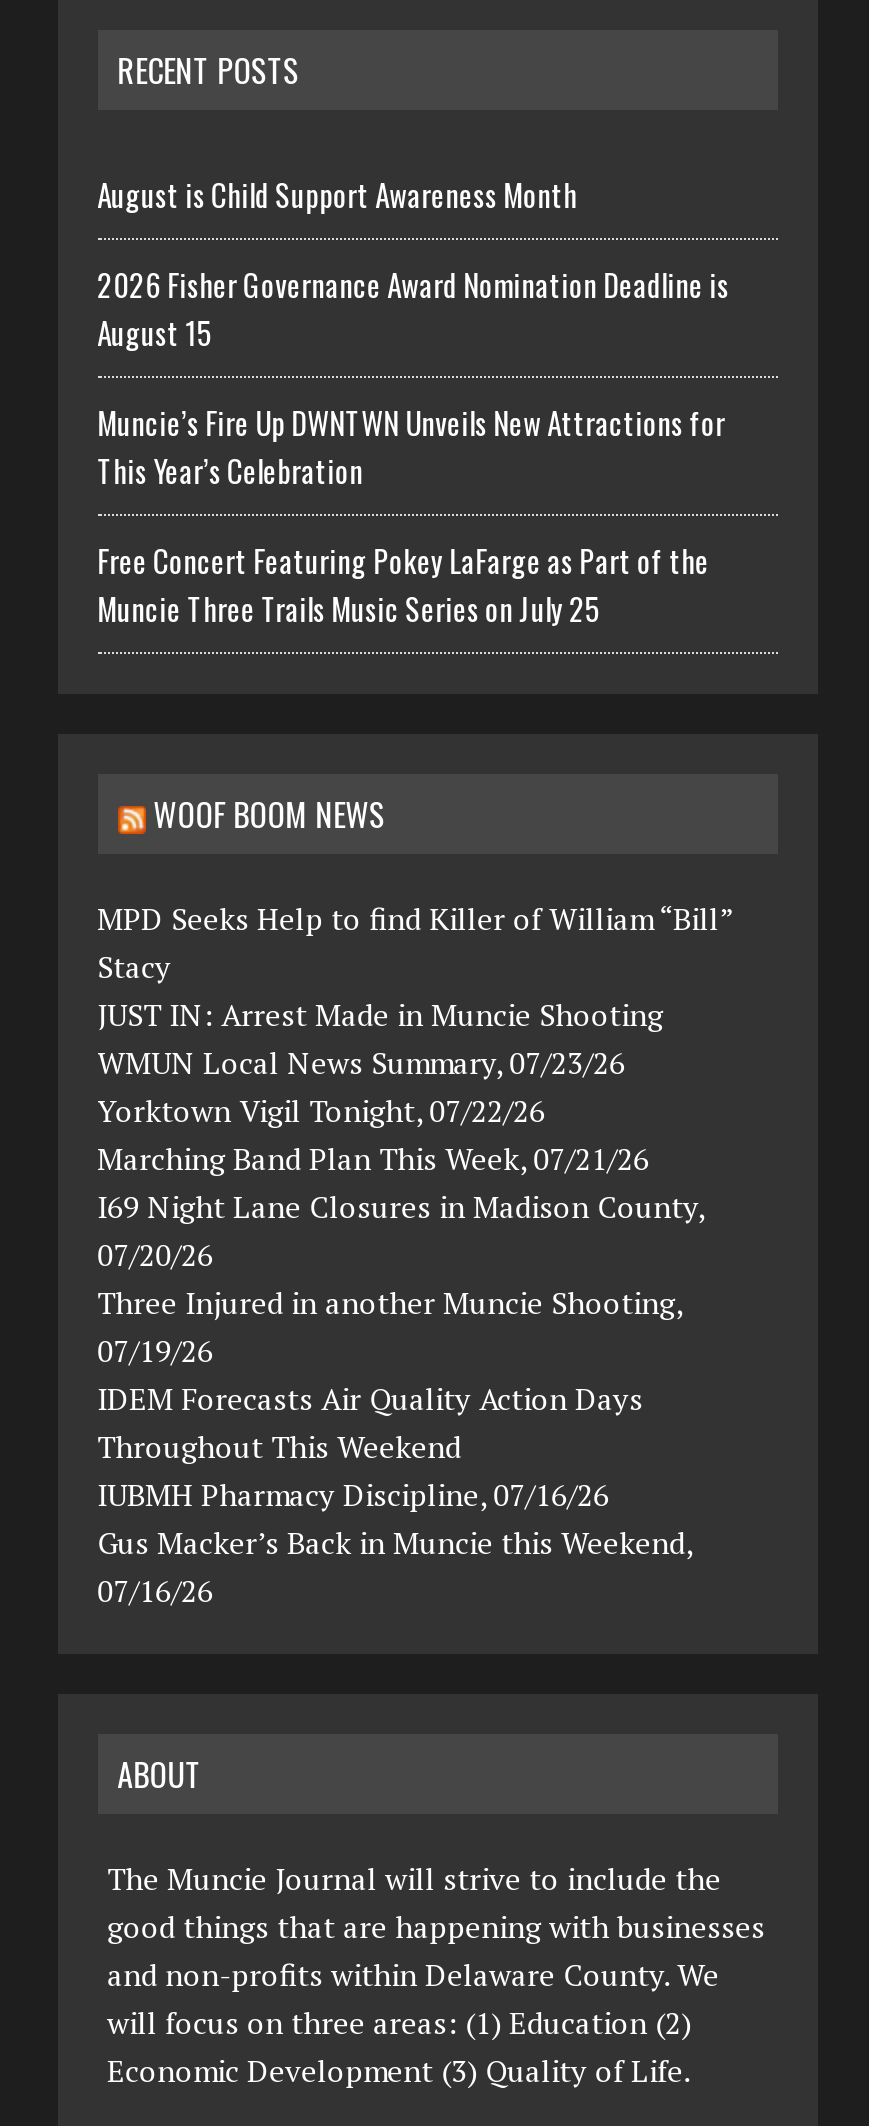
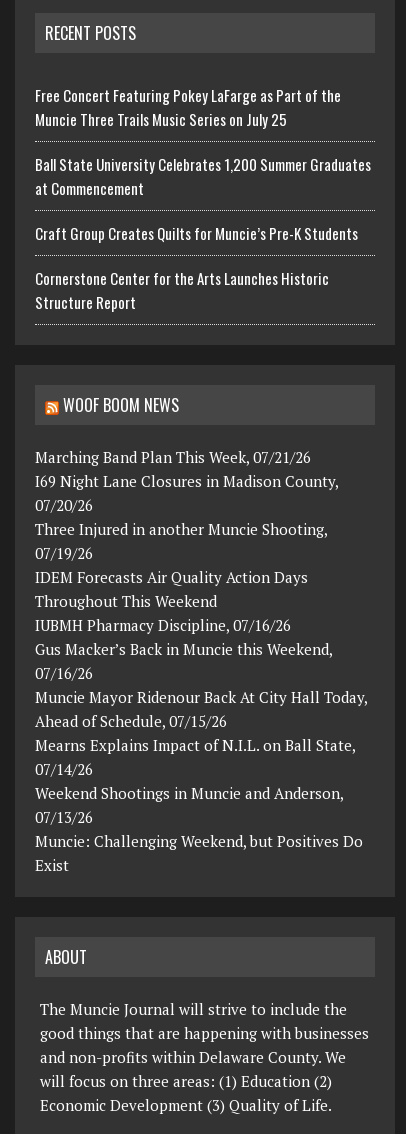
[97,172,729,492] August is Child Support Awareness Month | 2026 Fisher Governance Award Nomination Deadline is | August 15 | Muncie’s Fire Up DWNTWN Unveils New Attractions for | This Year’s Celebration -> none
moved [97,538,709,630] -> [35,84,341,130]: Free Concert Featuring Pokey LaFarge as Part of the | Muncie Three Trails Music Series on July 25
none -> [35,153,371,313] Ball State University Celebrates 1,200 Summer Graduates | at Commencement | Craft Group Creates Quilts for Muncie’s Pre-K Students | Cornerstone Center for the Arts Launches Historic | Structure Report
[97,898,731,1130] MPD Seeks Help to find Killer of William “Bill” | Stacy | JUST IN: Arrest Made in Muncie Shooting | WMUN Local News Summary, 07/23/26 | Yorktown Vigil Tonight, 07/22/26 -> none
moved [97,1138,703,1610] -> [35,447,338,683]: Marching Band Plan This Week, 07/21/26 | I69 Night Lane Closures in Madison County, | 07/20/26 | ... | Gus Macker’s Back in Muncie this Weekend, | 07/16/26
none -> [35,687,367,875] Muncie Mayor Ridenour Back At City Hall Today, | Ahead of Schedule, 07/15/26 | Mearns Explains Impact of N.I.L. on Ball State, | 07/14/26 | Weekend Shootings in Muncie and Anderson, | 07/13/26 | Muncie: Challenging Weekend, but Positives Do | Exist

